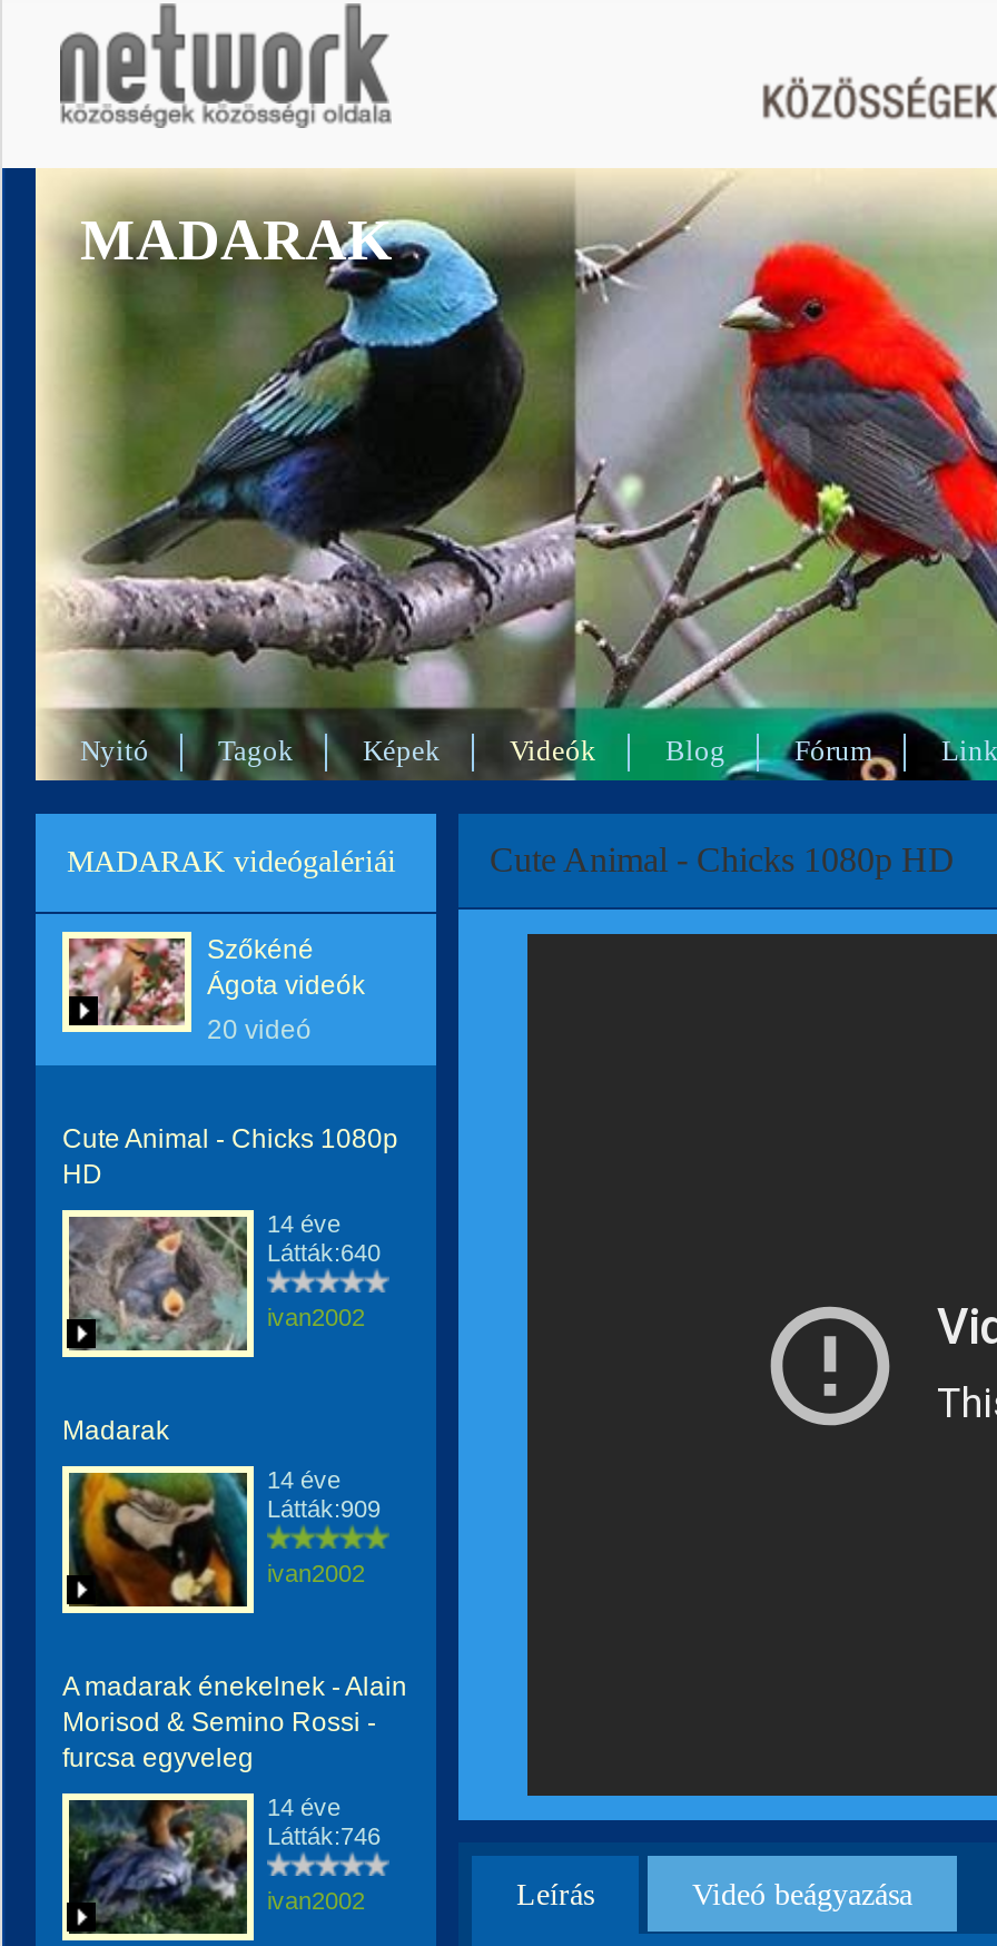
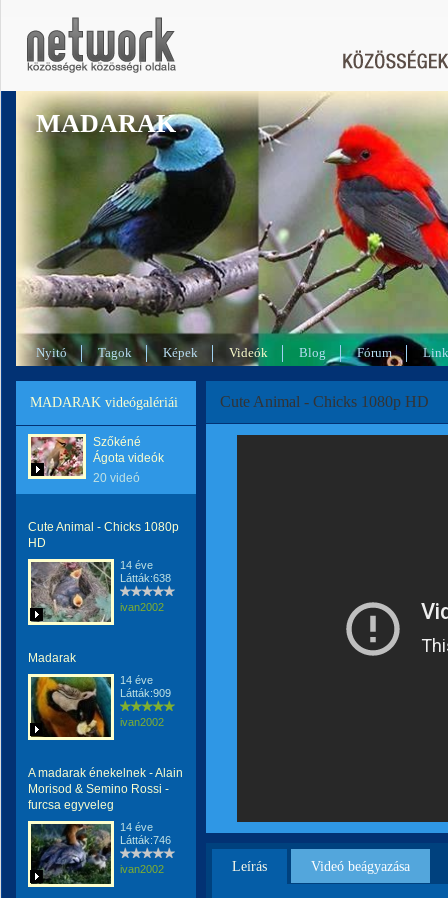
[267,1239,381,1266] Látták:640 -> [120,572,171,584] Látták:638

